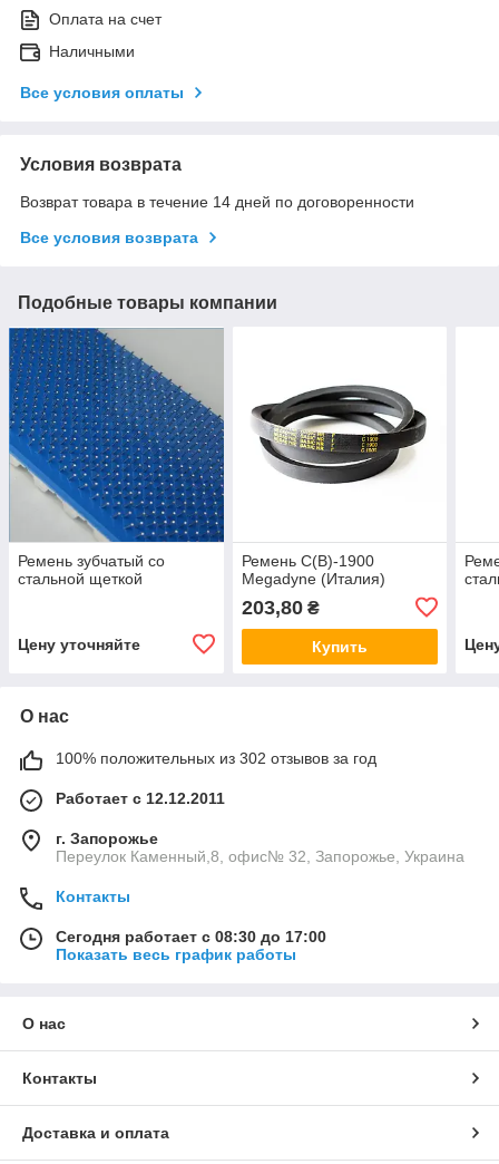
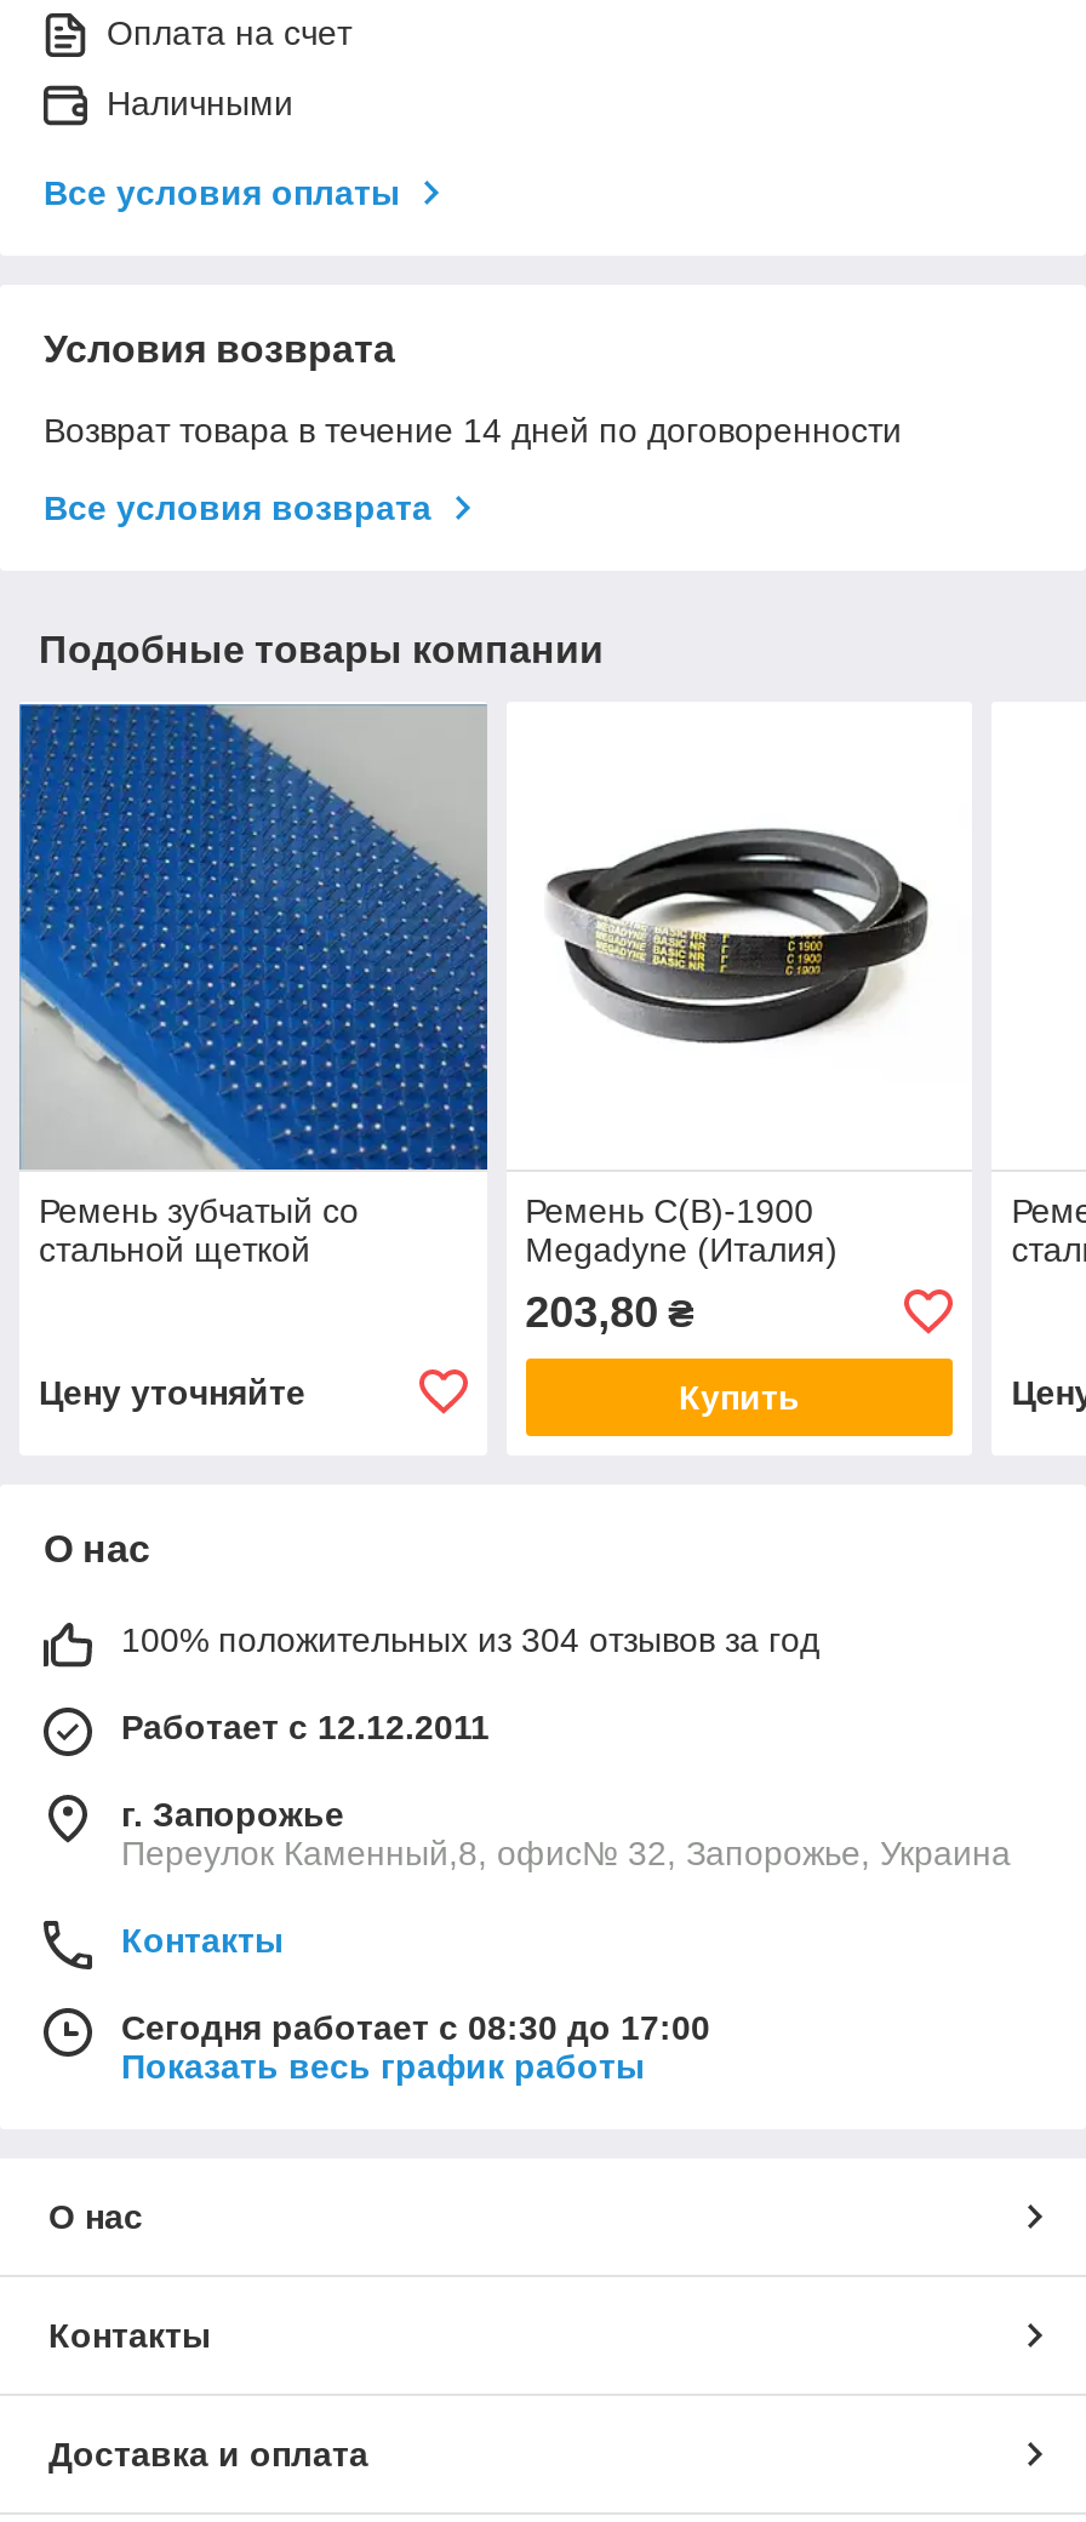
[56,749,376,767] 100% положительных из 302 отзывов за год -> [121,1620,819,1659] 100% положительных из 304 отзывов за год

